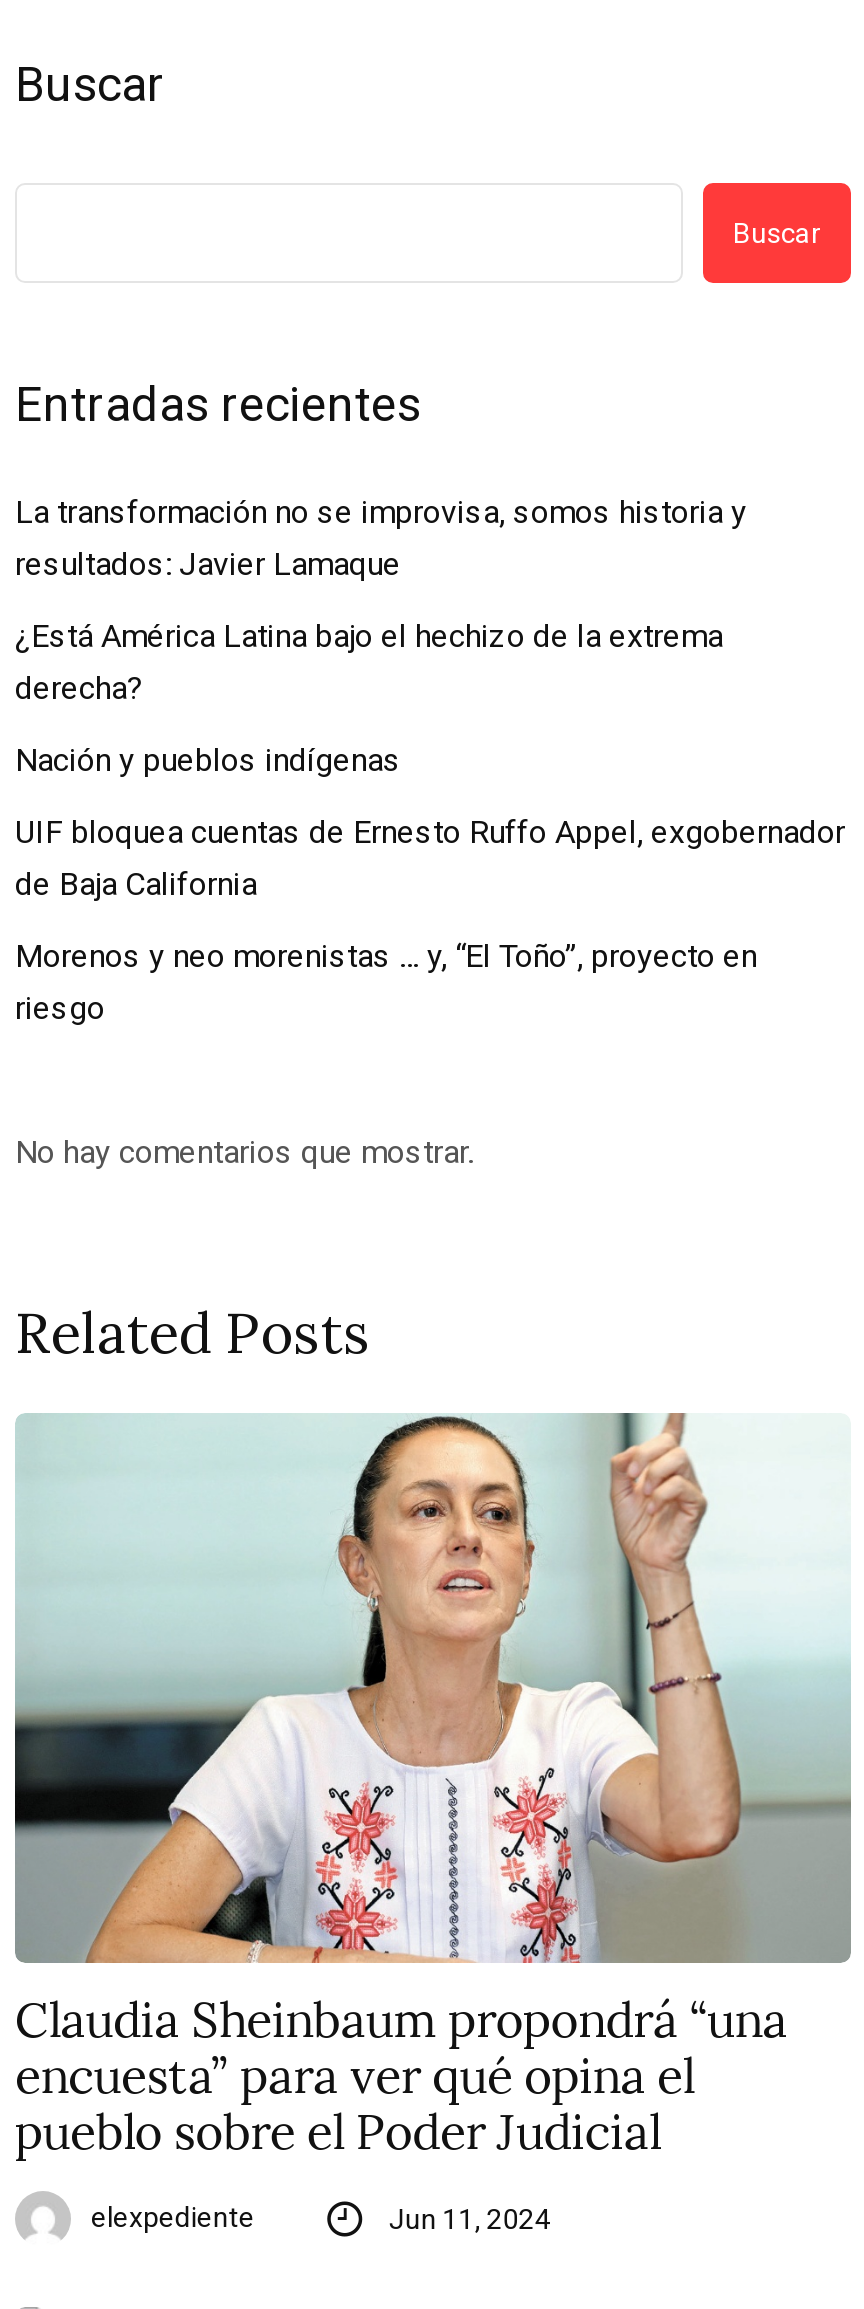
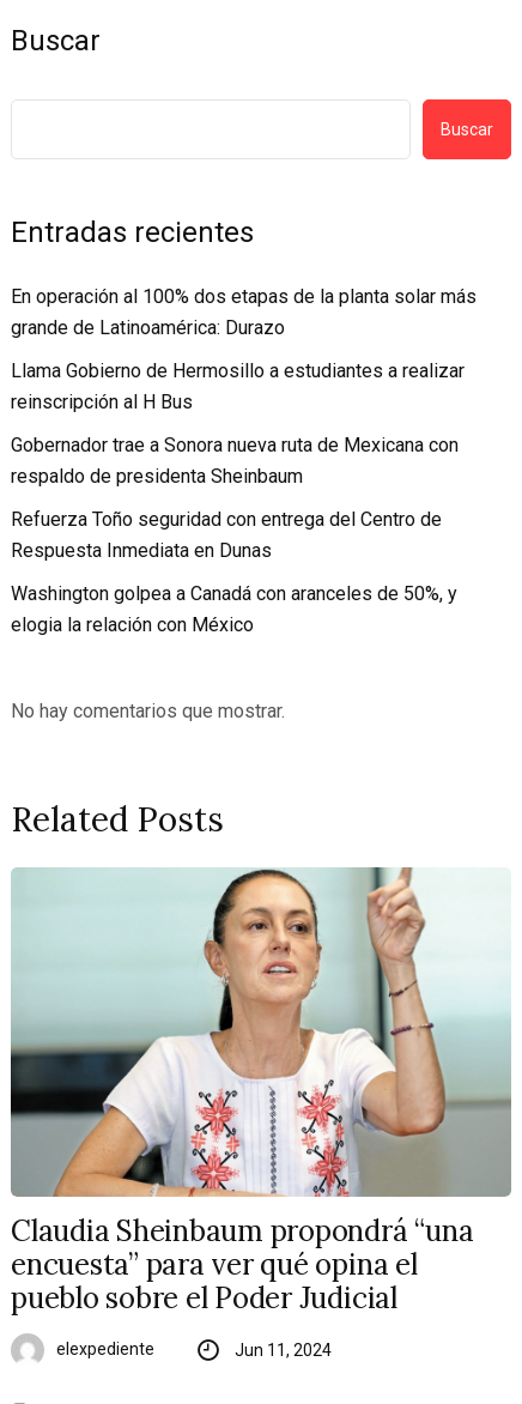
[15,493,747,583] La transformación no se improvisa, somos historia y | resultados: Javier Lamaque -> [11,285,477,339] En operación al 100% dos etapas de la planta solar más | grande de Latinoamérica: Durazo
[15,617,723,707] ¿Está América Latina bajo el hechizo de la extrema | derecha? -> [11,359,465,413] Llama Gobierno de Hermosillo a estudiantes a realizar | reinscripción al H Bus
[15,741,401,779] Nación y pueblos indígenas -> [11,434,459,487] Gobernador trae a Sonora nueva ruta de Mexicana con | respaldo de presidenta Sheinbaum
[15,813,845,903] UIF bloquea cuentas de Ernesto Ruffo Appel, exgobernador | de Baja California -> [11,508,442,562] Refuerza Toño seguridad con entrega del Centro de | Respuesta Inmediata en Dunas
[15,937,757,1027] Morenos y neo morenistas … y, “El Toño”, proyecto en | riesgo -> [11,582,457,636] Washington golpea a Canadá con aranceles de 50%, y | elogia la relación con México

